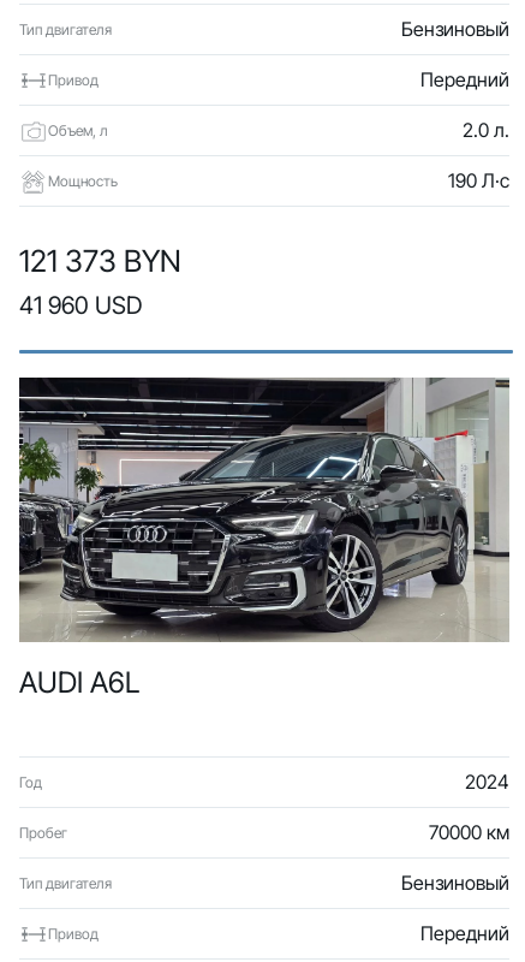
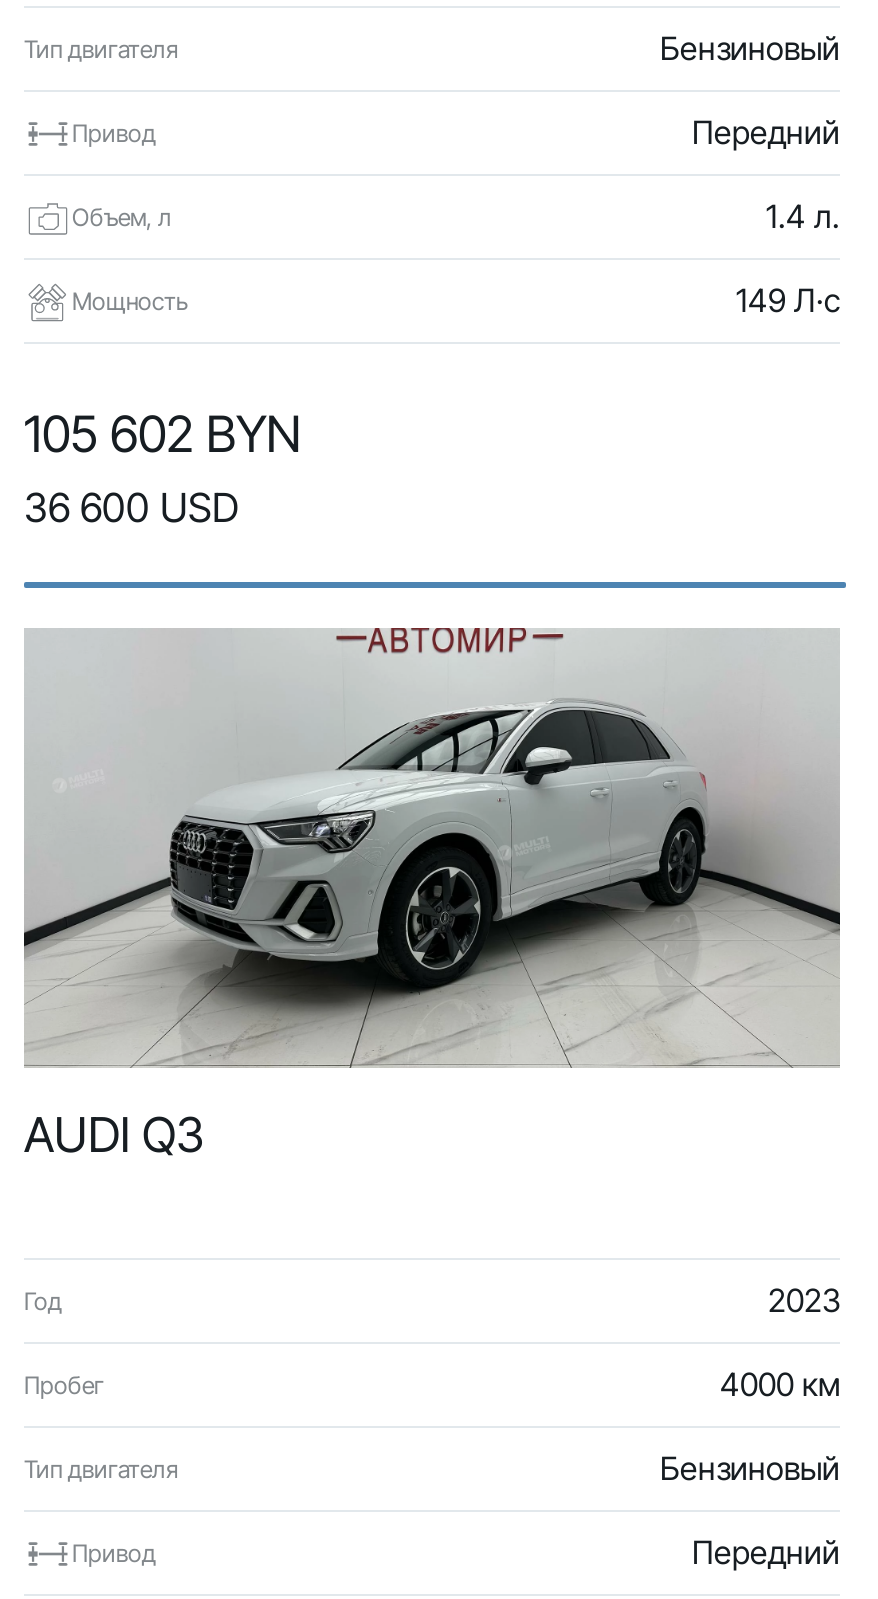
[463,118,509,142] 2.0 л. -> [766,196,840,236] 1.4 л.
[448,168,509,192] 190 Л·с -> [736,280,840,320] 149 Л·с
[19,243,181,279] 121 373 BYN -> [24,404,302,464] 105 602 BYN
[19,291,142,320] 41 960 USD -> [24,484,238,532] 36 600 USD
[18,376,509,700] [image] | AUDI A6L -> [24,628,840,1164] [image] | AUDI Q3
[465,770,509,794] 2024 -> [768,1280,840,1320] 2023
[429,820,509,844] 70000 км -> [720,1364,840,1404] 4000 км

